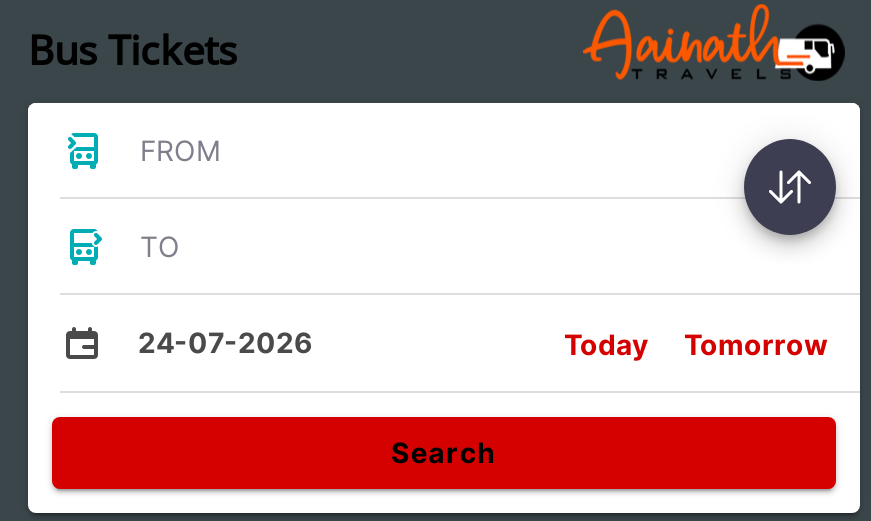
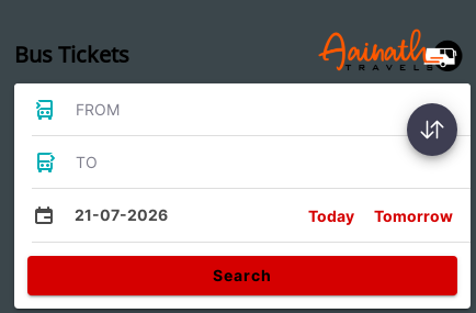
[138,325,312,359] 24-07-2026 -> [75,205,168,224] 21-07-2026

